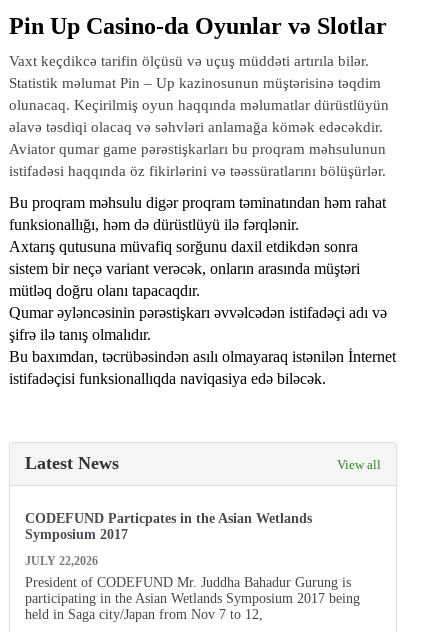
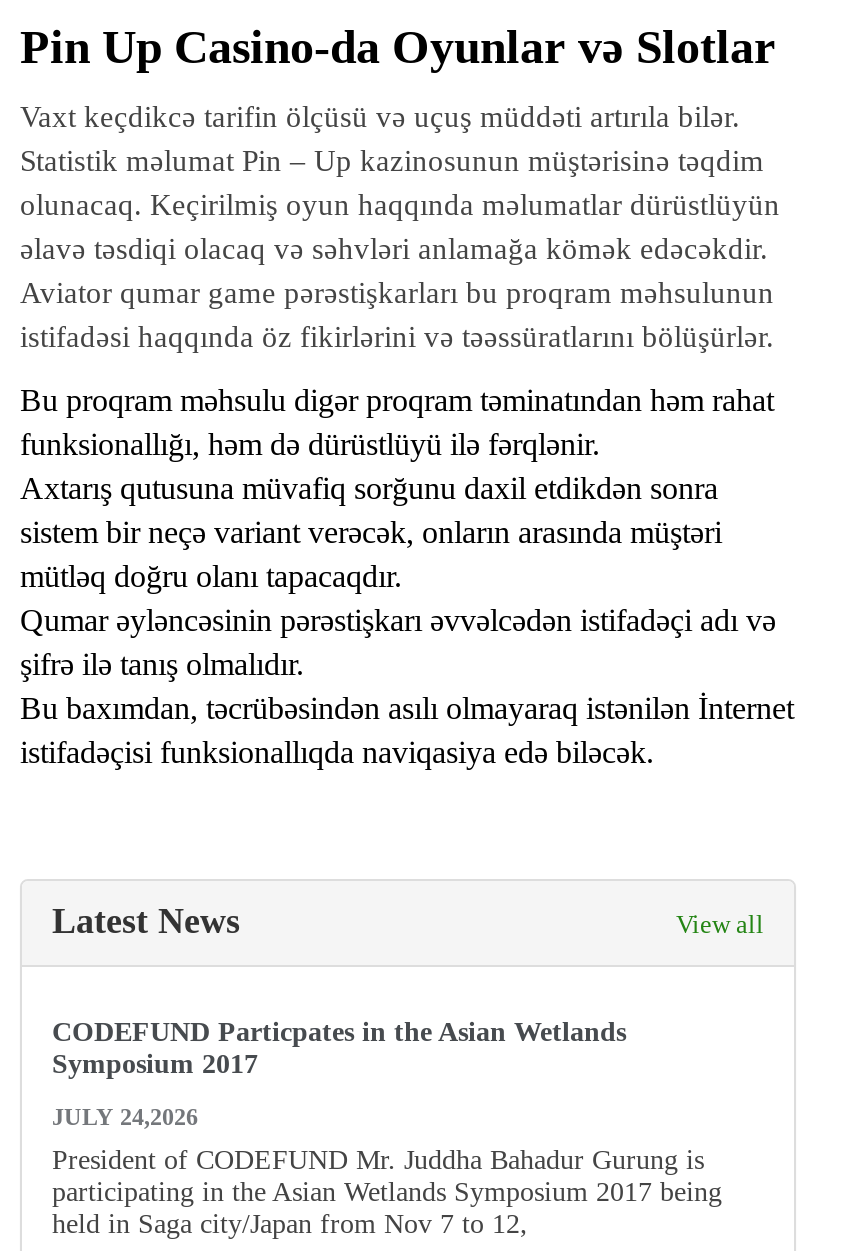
[25,554,98,568] JULY 22,2026 -> [52,1103,198,1131] JULY 24,2026

